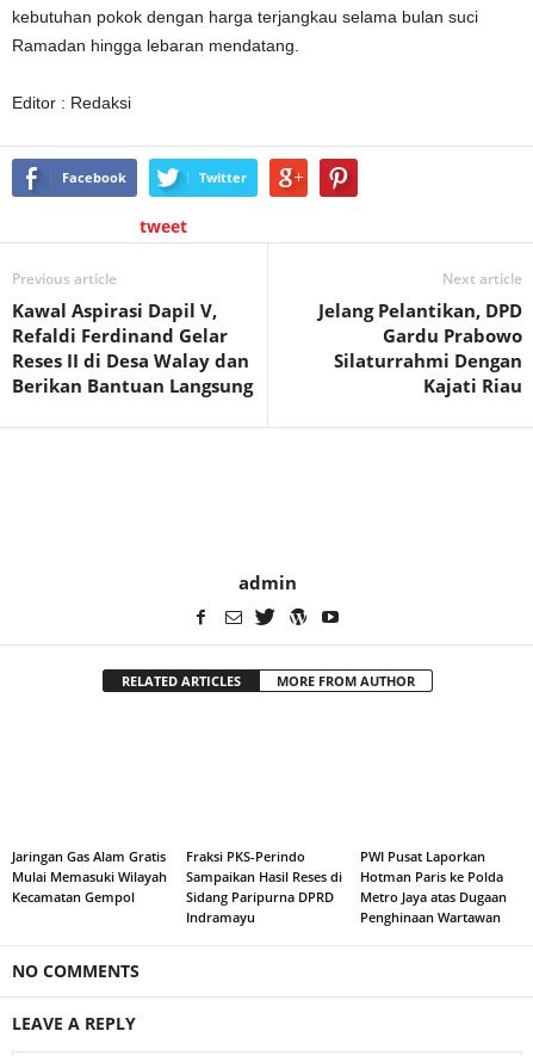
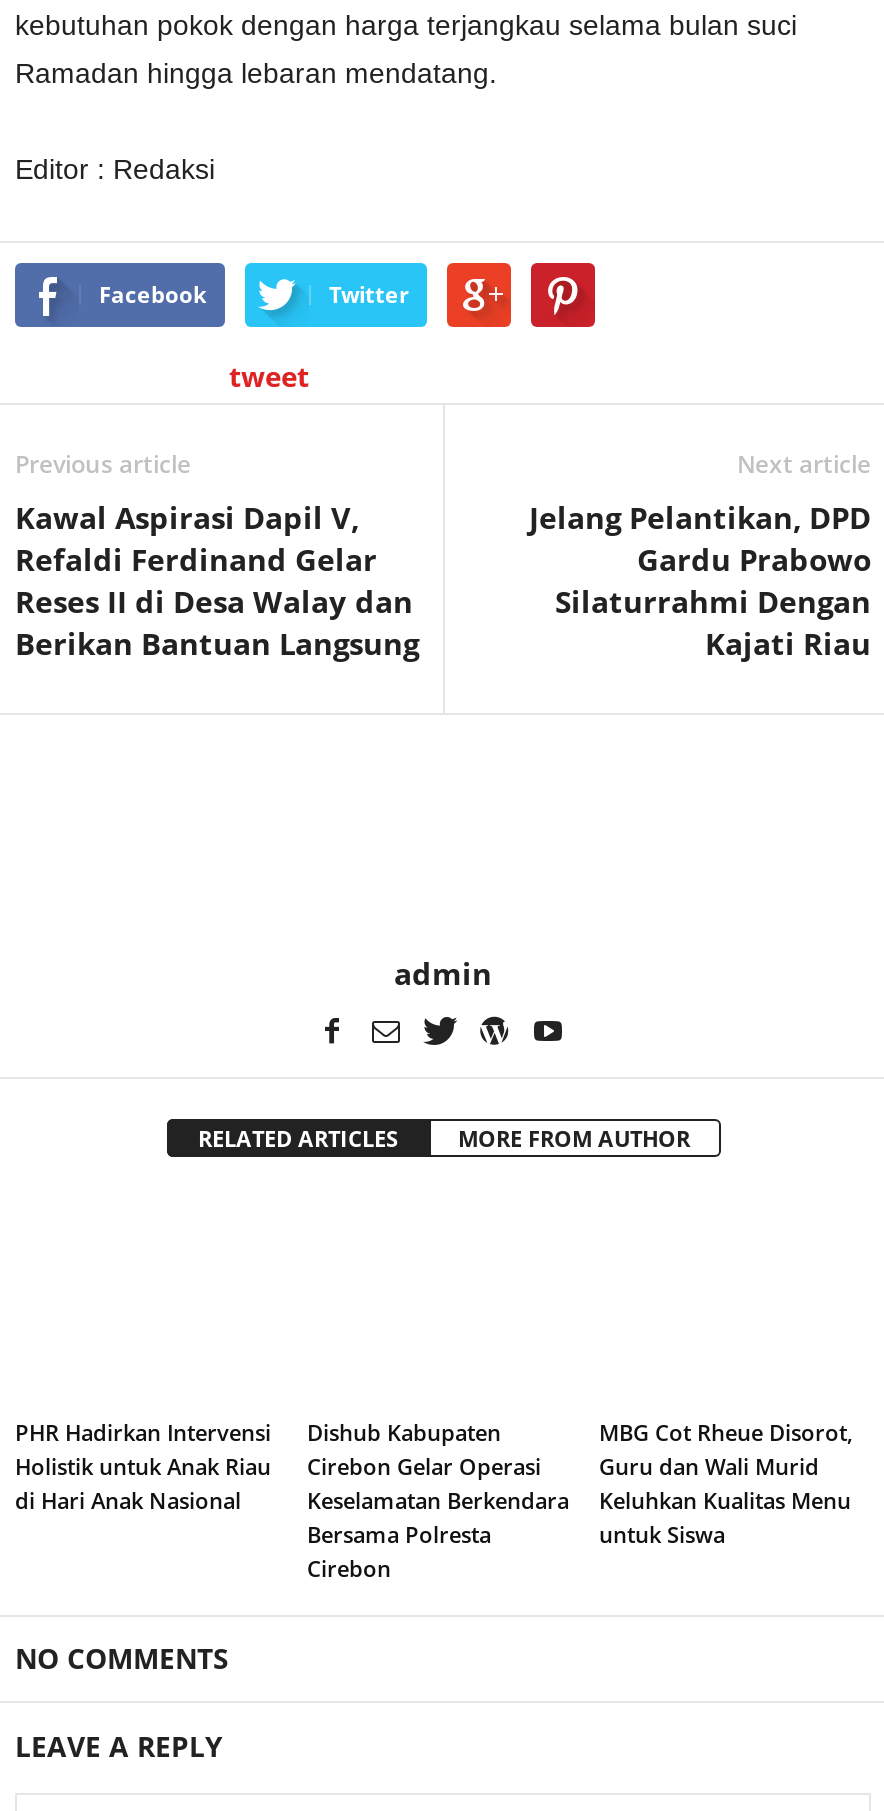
[12,847,167,905] Jaringan Gas Alam Gratis | Mulai Memasuki Wilayah | Kecamatan Gempol -> [15,1416,271,1514] PHR Hadirkan Intervensi | Holistik untuk Anak Riau | di Hari Anak Nasional
[186,847,342,926] Fraksi PKS-Perindo | Sampaikan Hasil Reses di | Sidang Paripurna DPRD | Indramayu -> [307,1416,569,1582] Dishub Kabupaten | Cirebon Gelar Operasi | Keselamatan Berkendara | Bersama Polresta | Cirebon
[360,847,507,926] PWI Pusat Laporkan | Hotman Paris ke Polda | Metro Jaya atas Dugaan | Penghinaan Wartawan -> [599,1416,853,1548] MBG Cot Rheue Disorot, | Guru dan Wali Murid | Keluhkan Kualitas Menu | untuk Siswa

